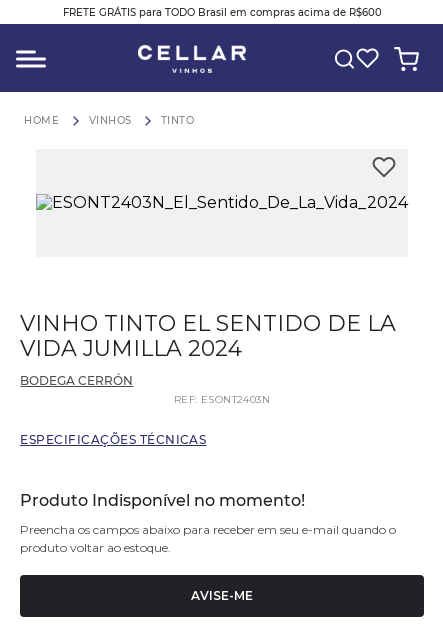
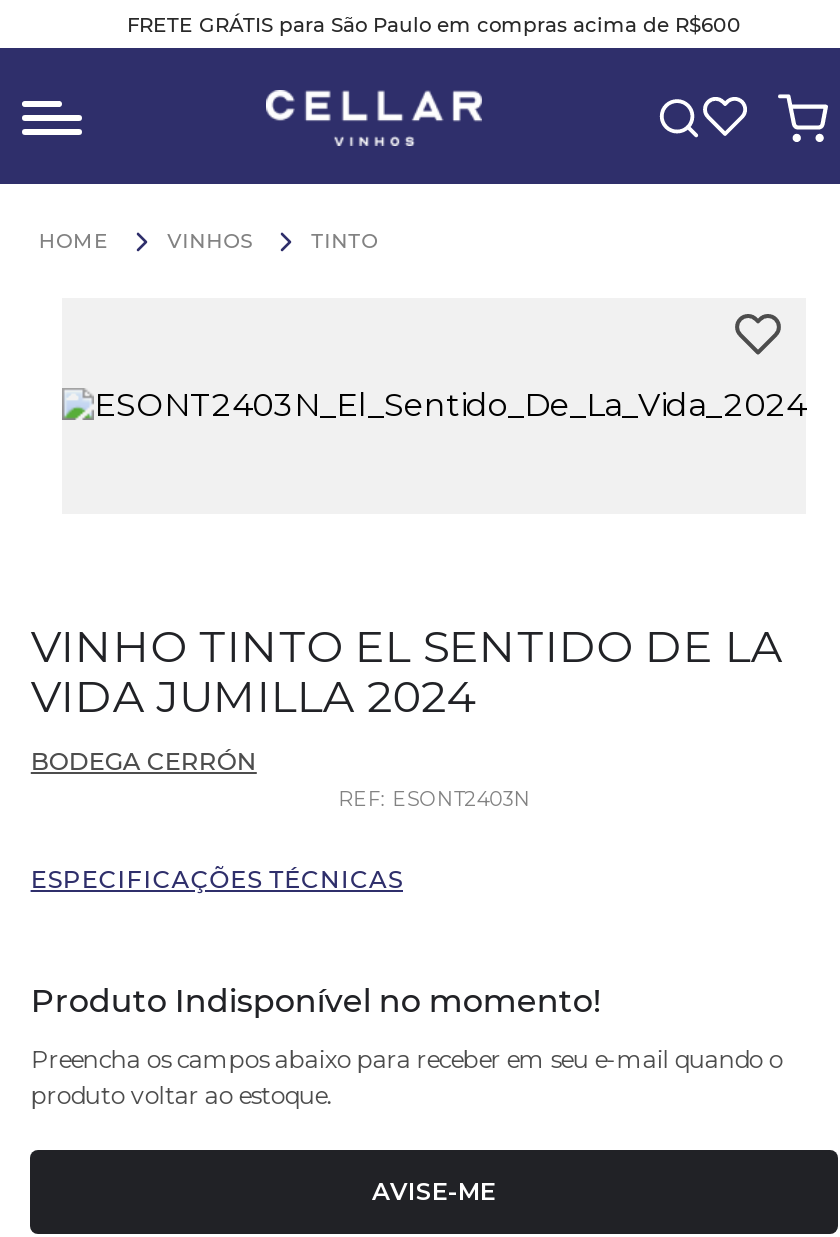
[62,5,381,18] FRETE GRÁTIS para TODO Brasil em compras acima de R$600 -> [127,11,741,37] FRETE GRÁTIS para São Paulo em compras acima de R$600

